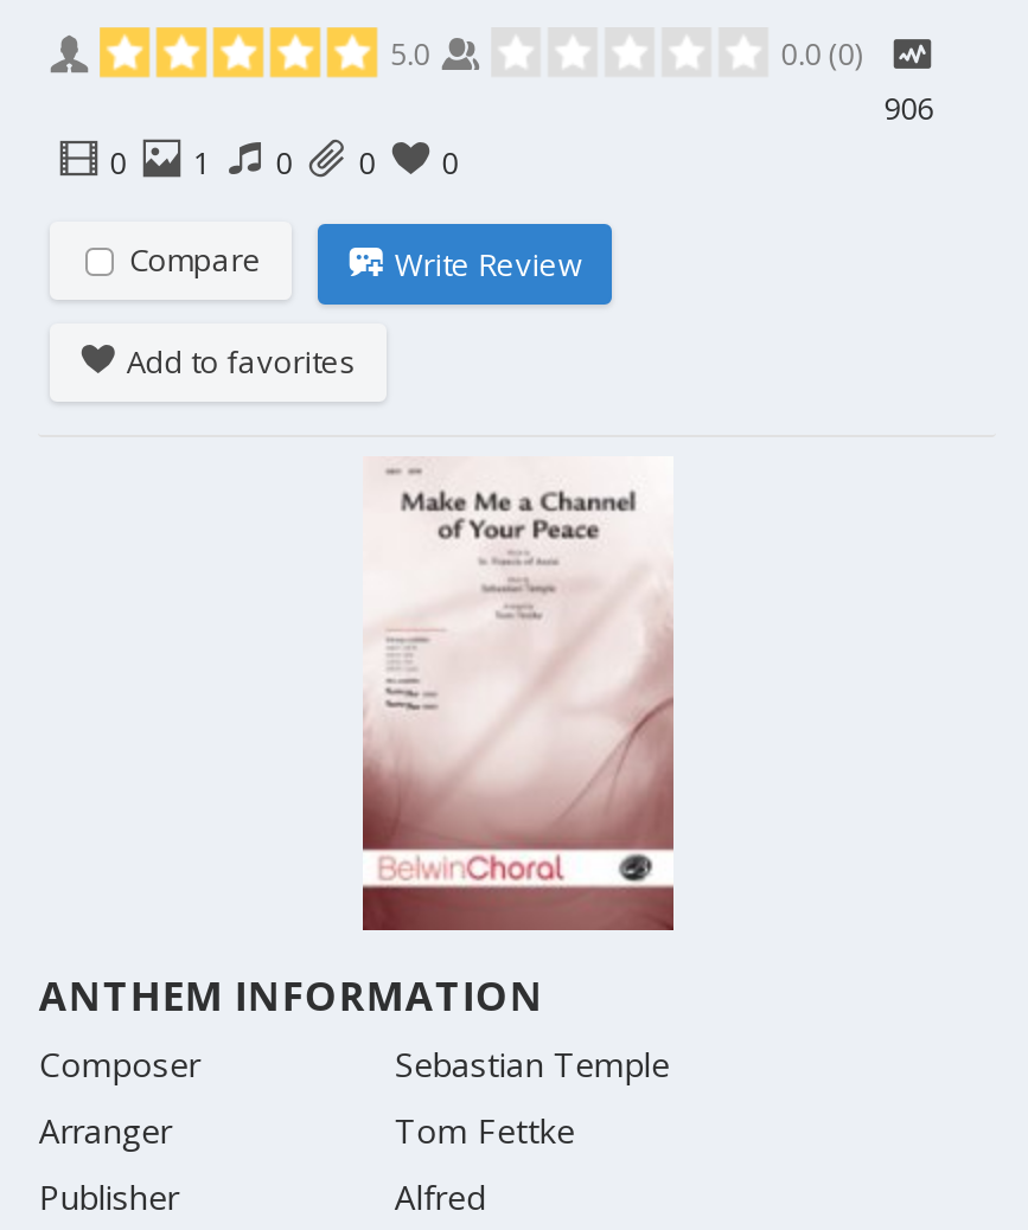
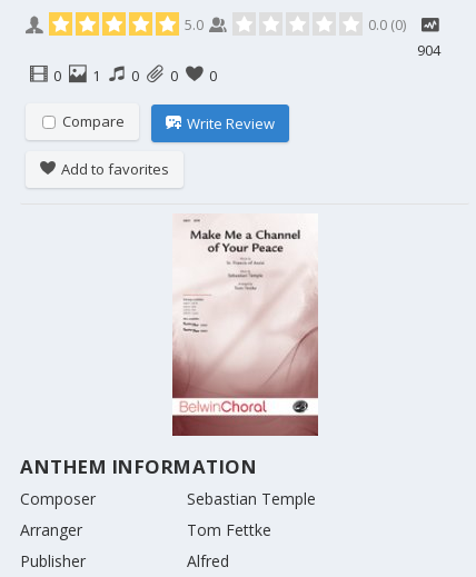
[884,89,934,129] 906 -> [417,41,440,60] 904

